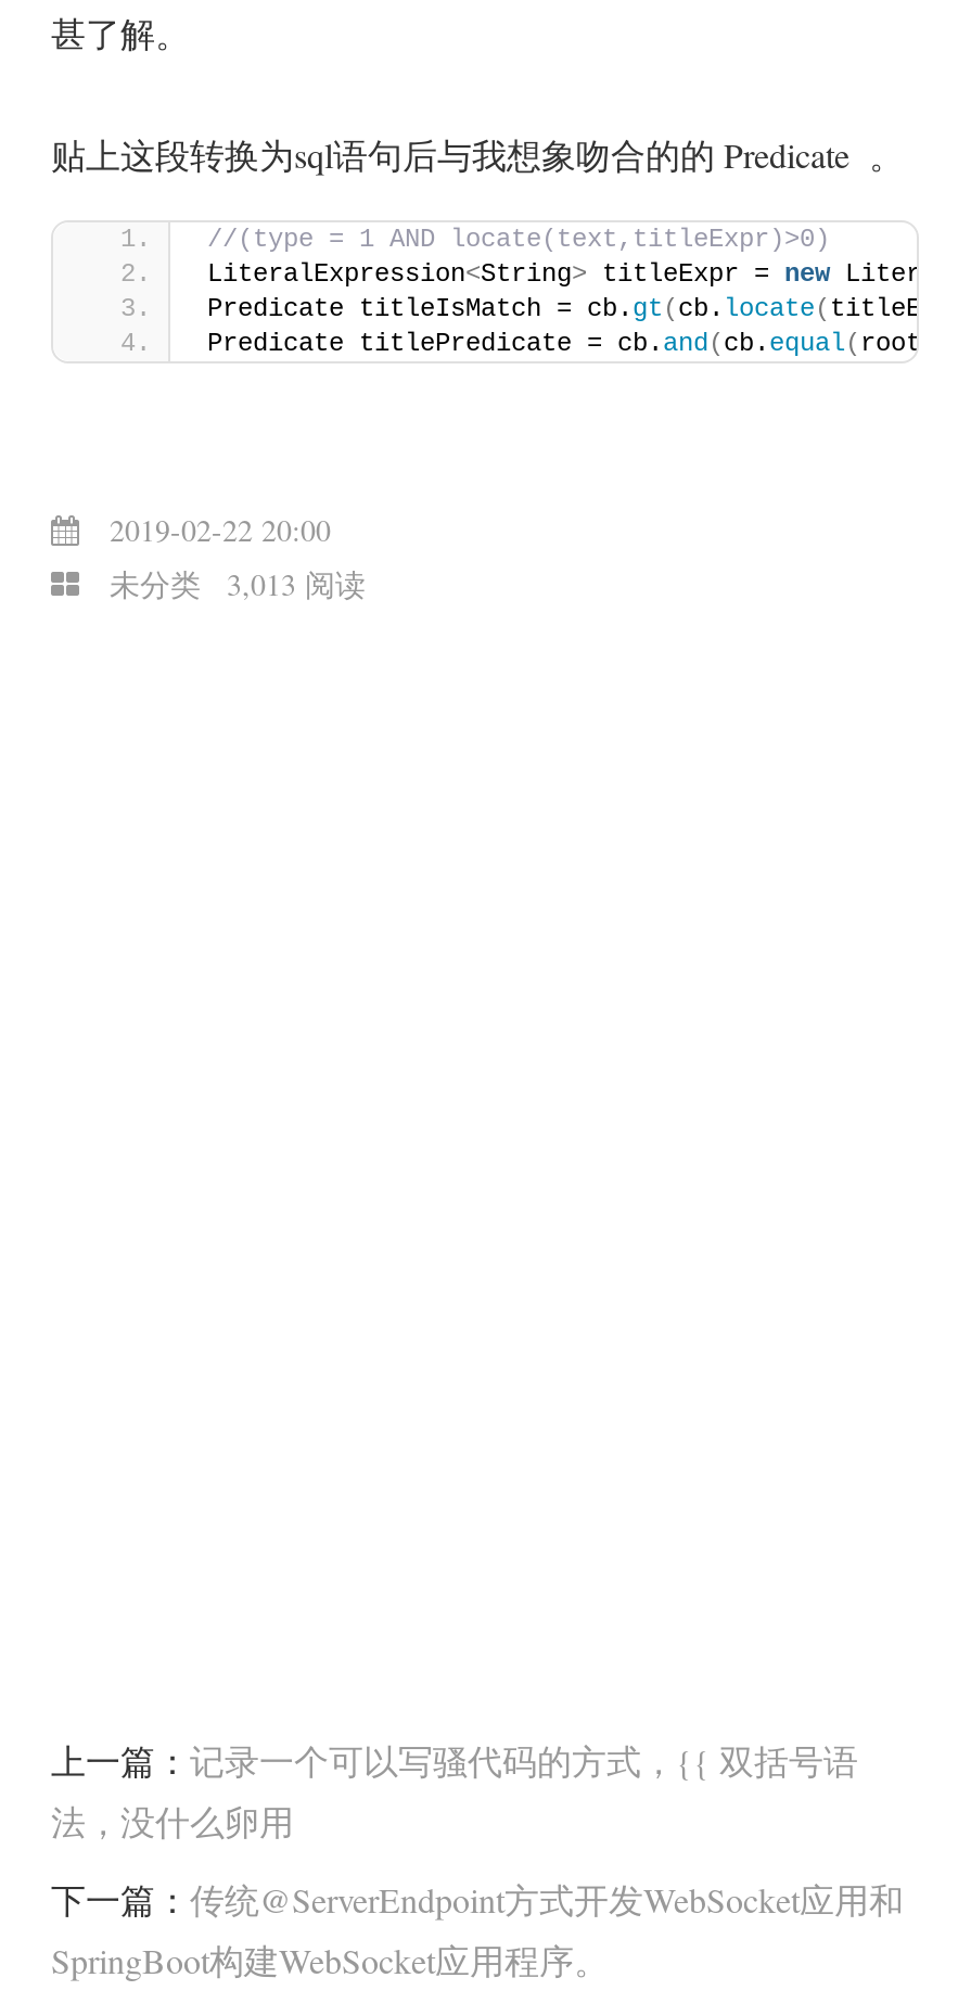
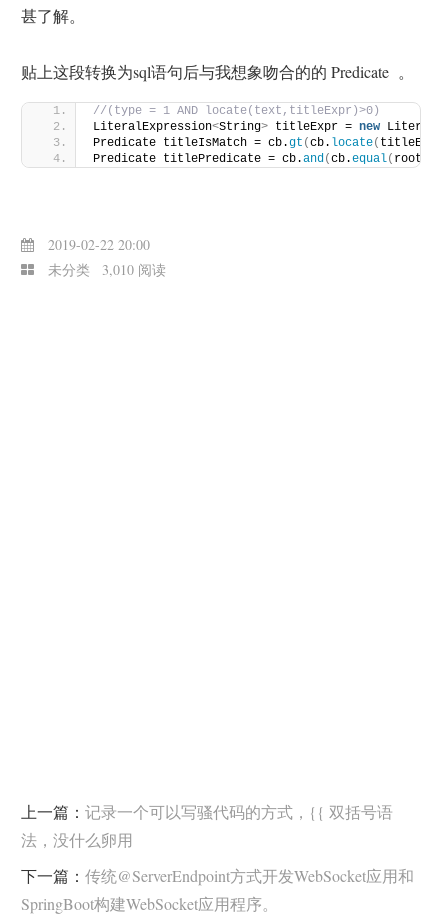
[110,563,387,604] 未分类 3,013 阅读 -> [48,260,176,279] 未分类 3,010 阅读

